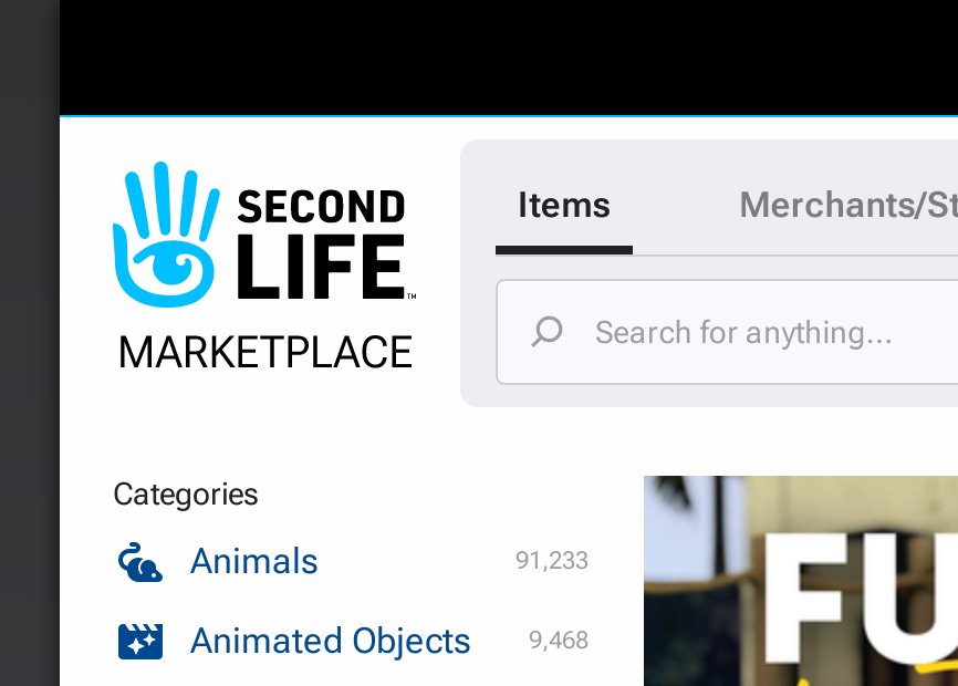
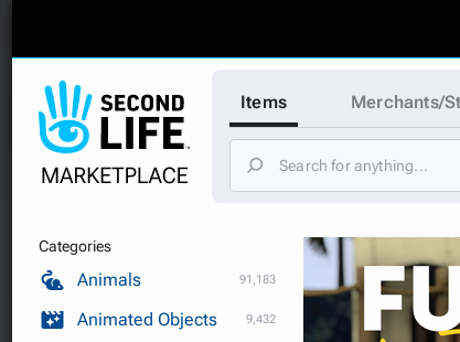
[516,547,589,575] 91,233 -> [239,272,276,287] 91,183
[190,620,589,662] Animated Objects 9,468 -> [77,309,276,330] Animated Objects 9,432

